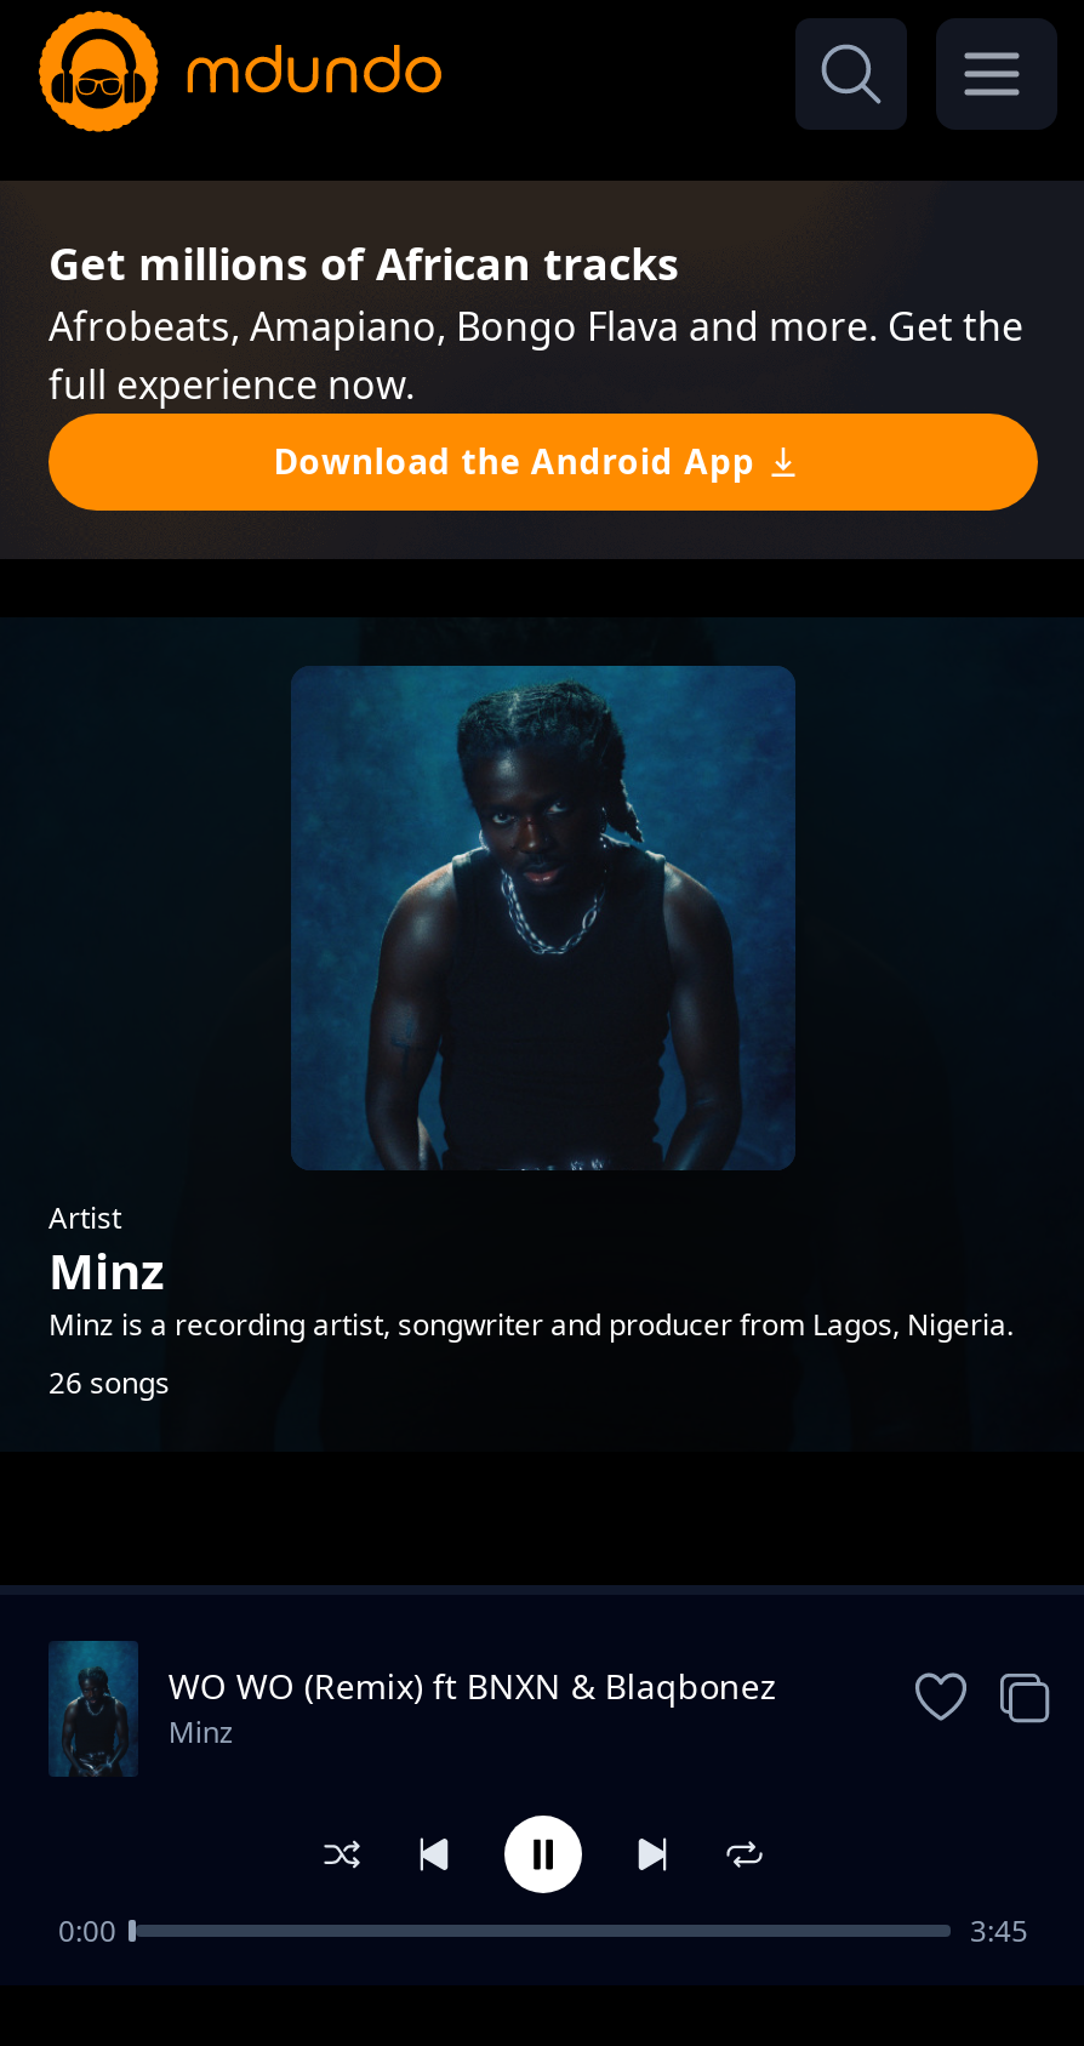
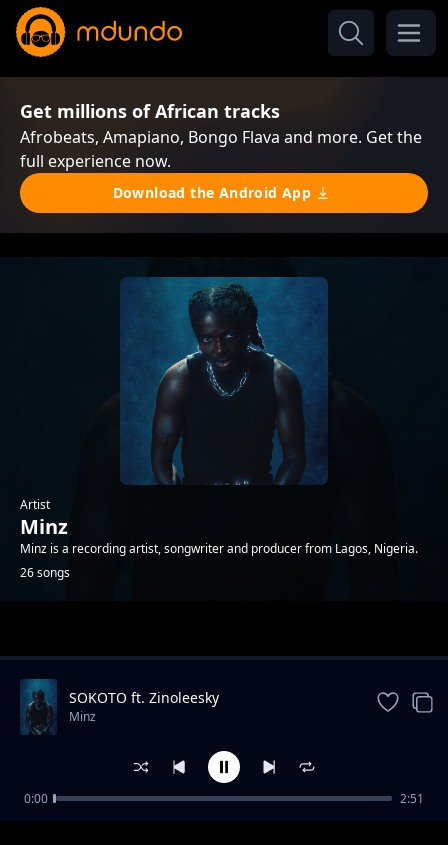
[168,1663,777,1709] WO WO (Remix) ft BNXN & Blaqbonez -> [69,688,219,707] SOKOTO ft. Zinoleesky
[970,1910,1028,1951] 3:45 -> [400,790,424,807] 2:51

